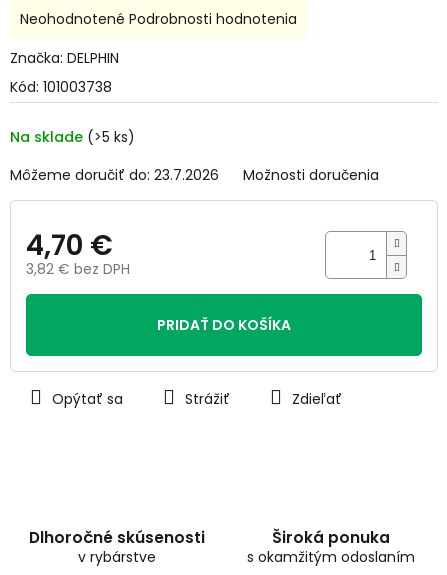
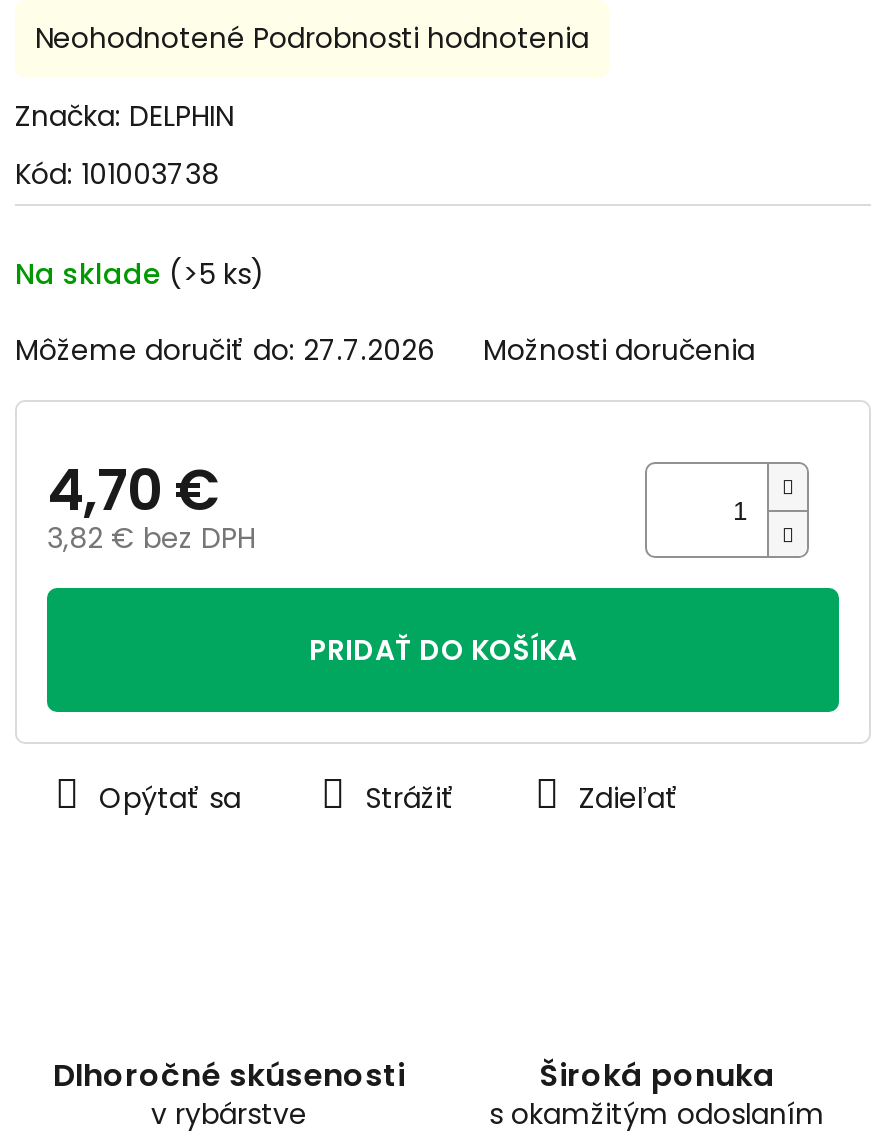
[10,165,219,185] Môžeme doručiť do: 23.7.2026 -> [15,331,435,371] Môžeme doručiť do: 27.7.2026

